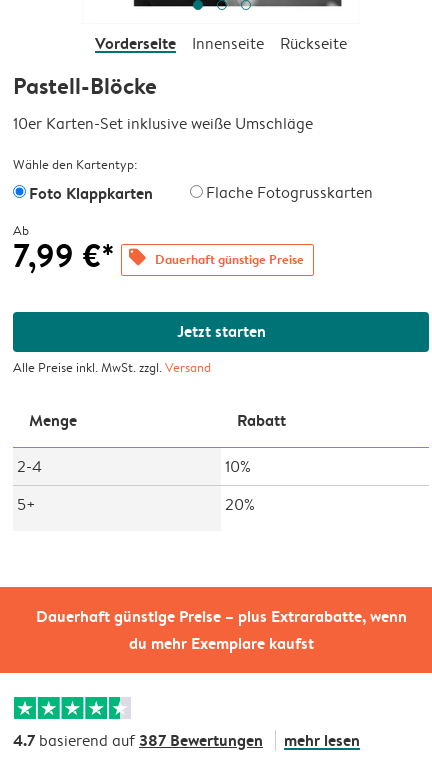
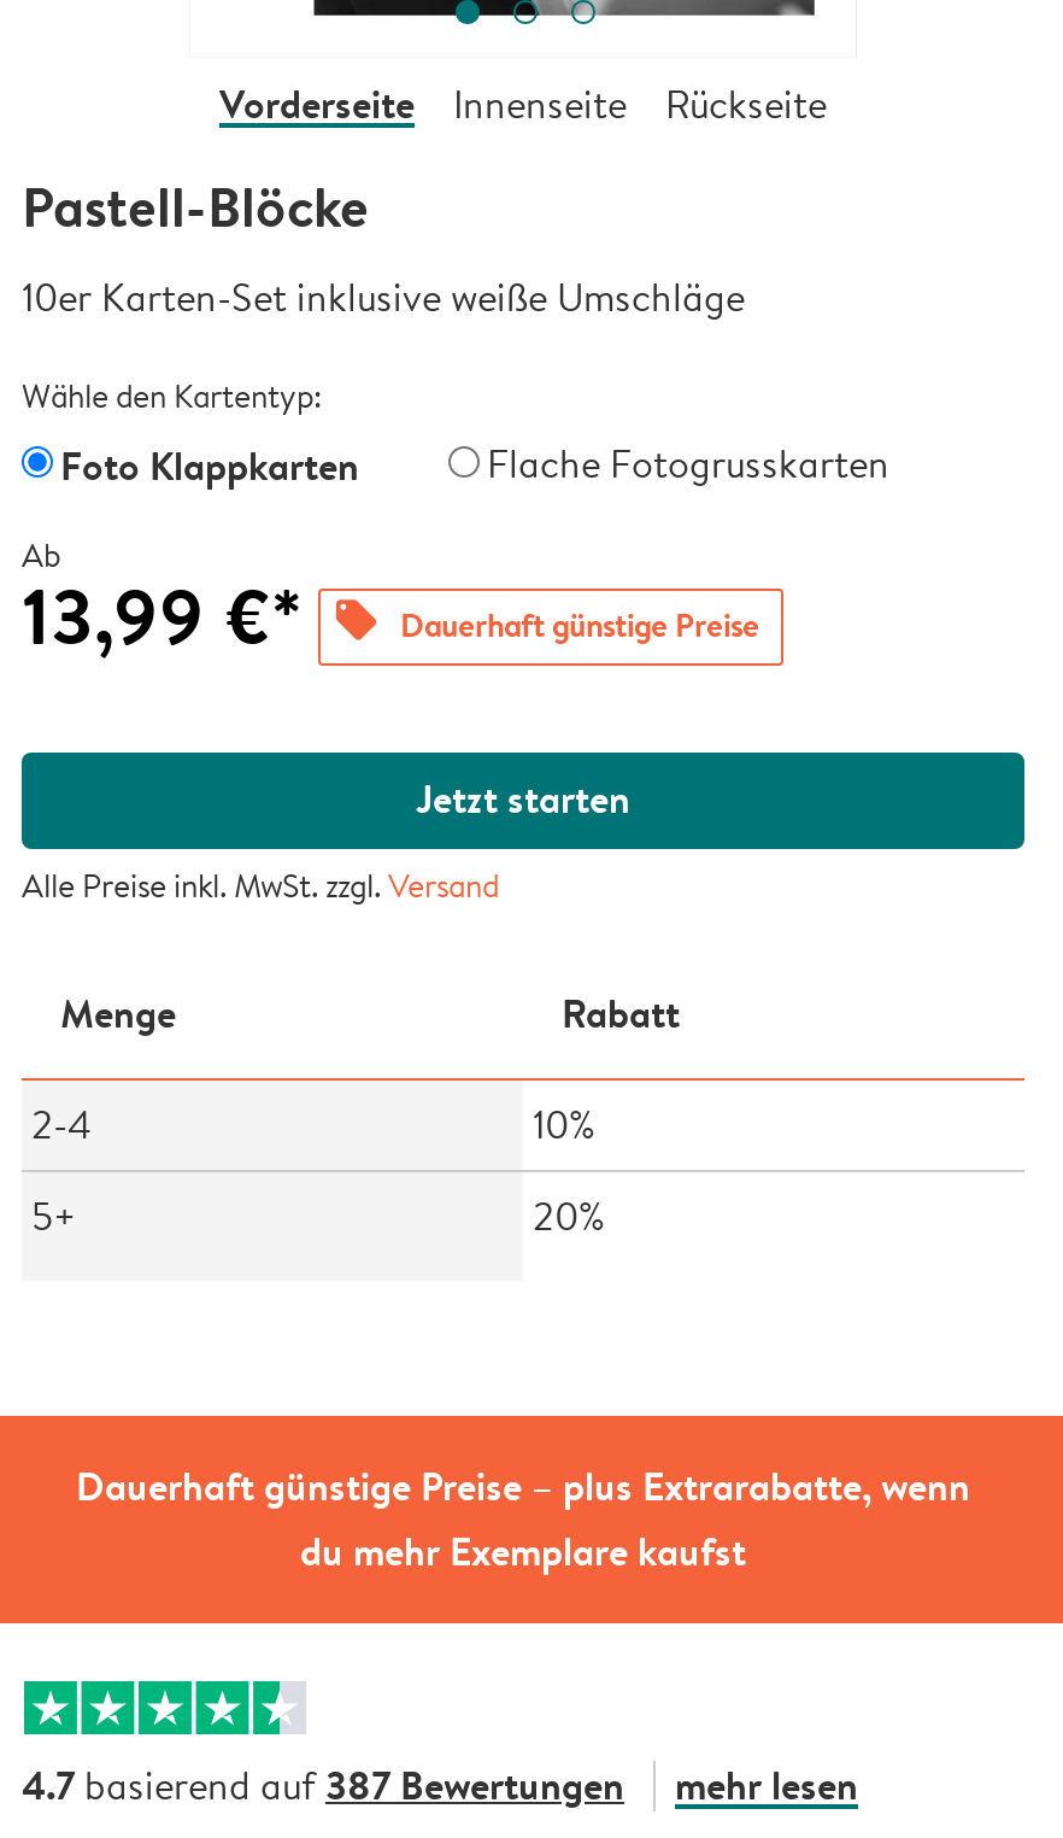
[13,234,115,277] 7,99 €* -> [22,564,304,668] 13,99 €*

